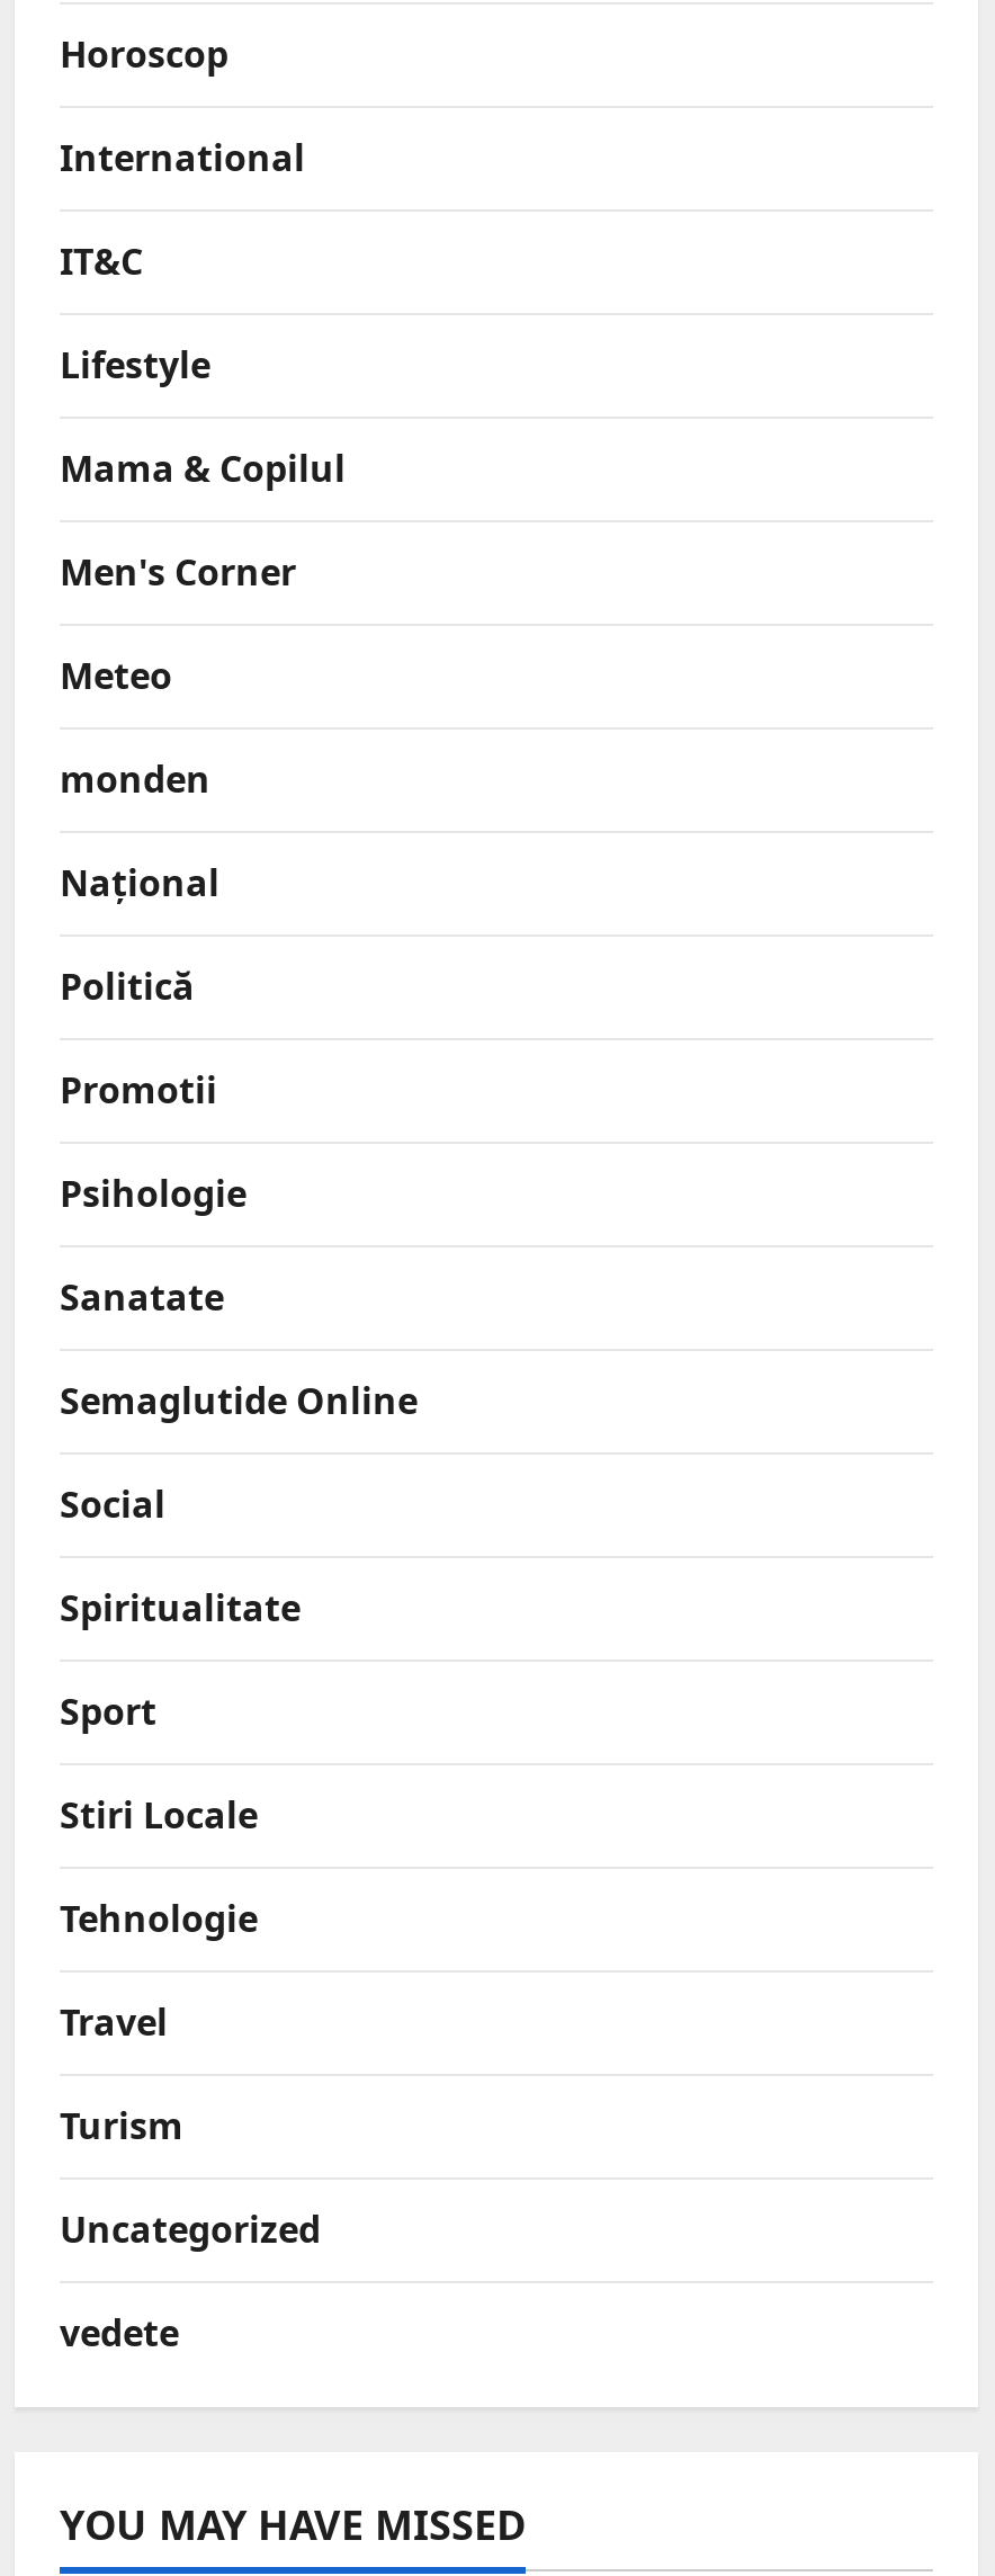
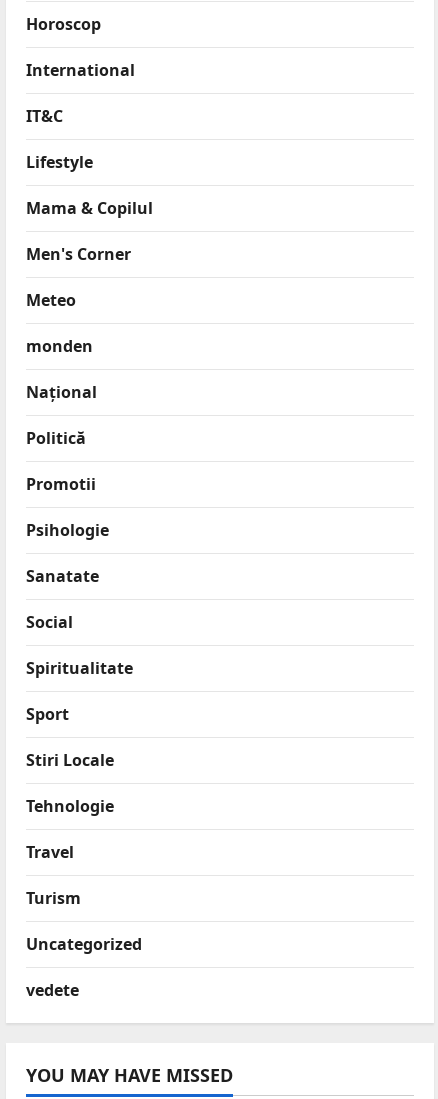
[60,1376,418,1426] Semaglutide Online -> none

